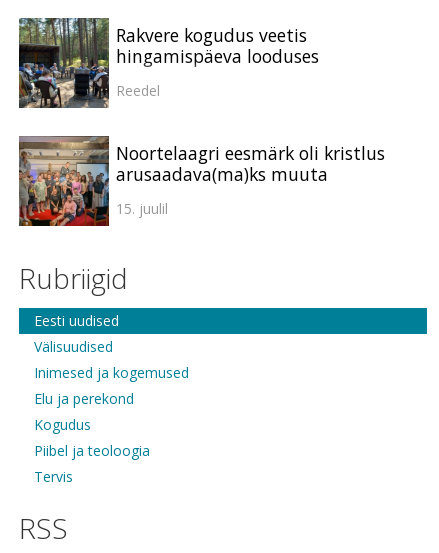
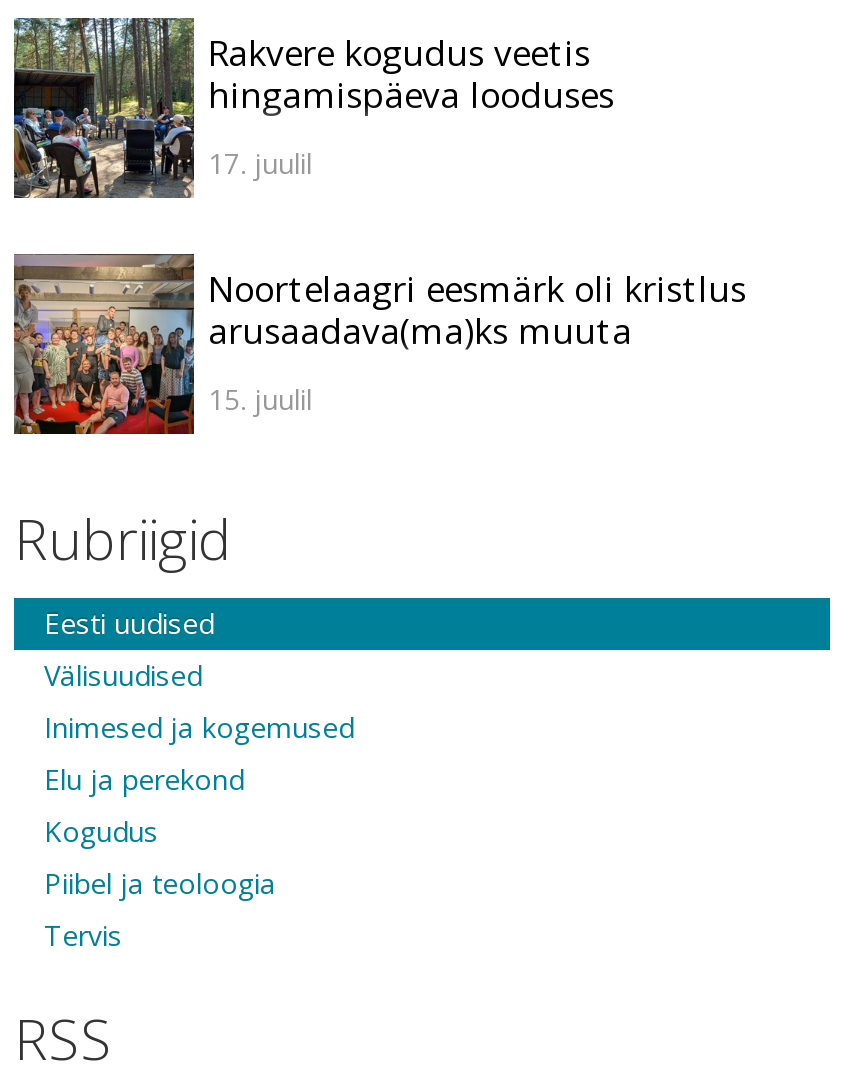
[116,81,160,100] Reedel -> [208,144,312,182] 17. juulil

